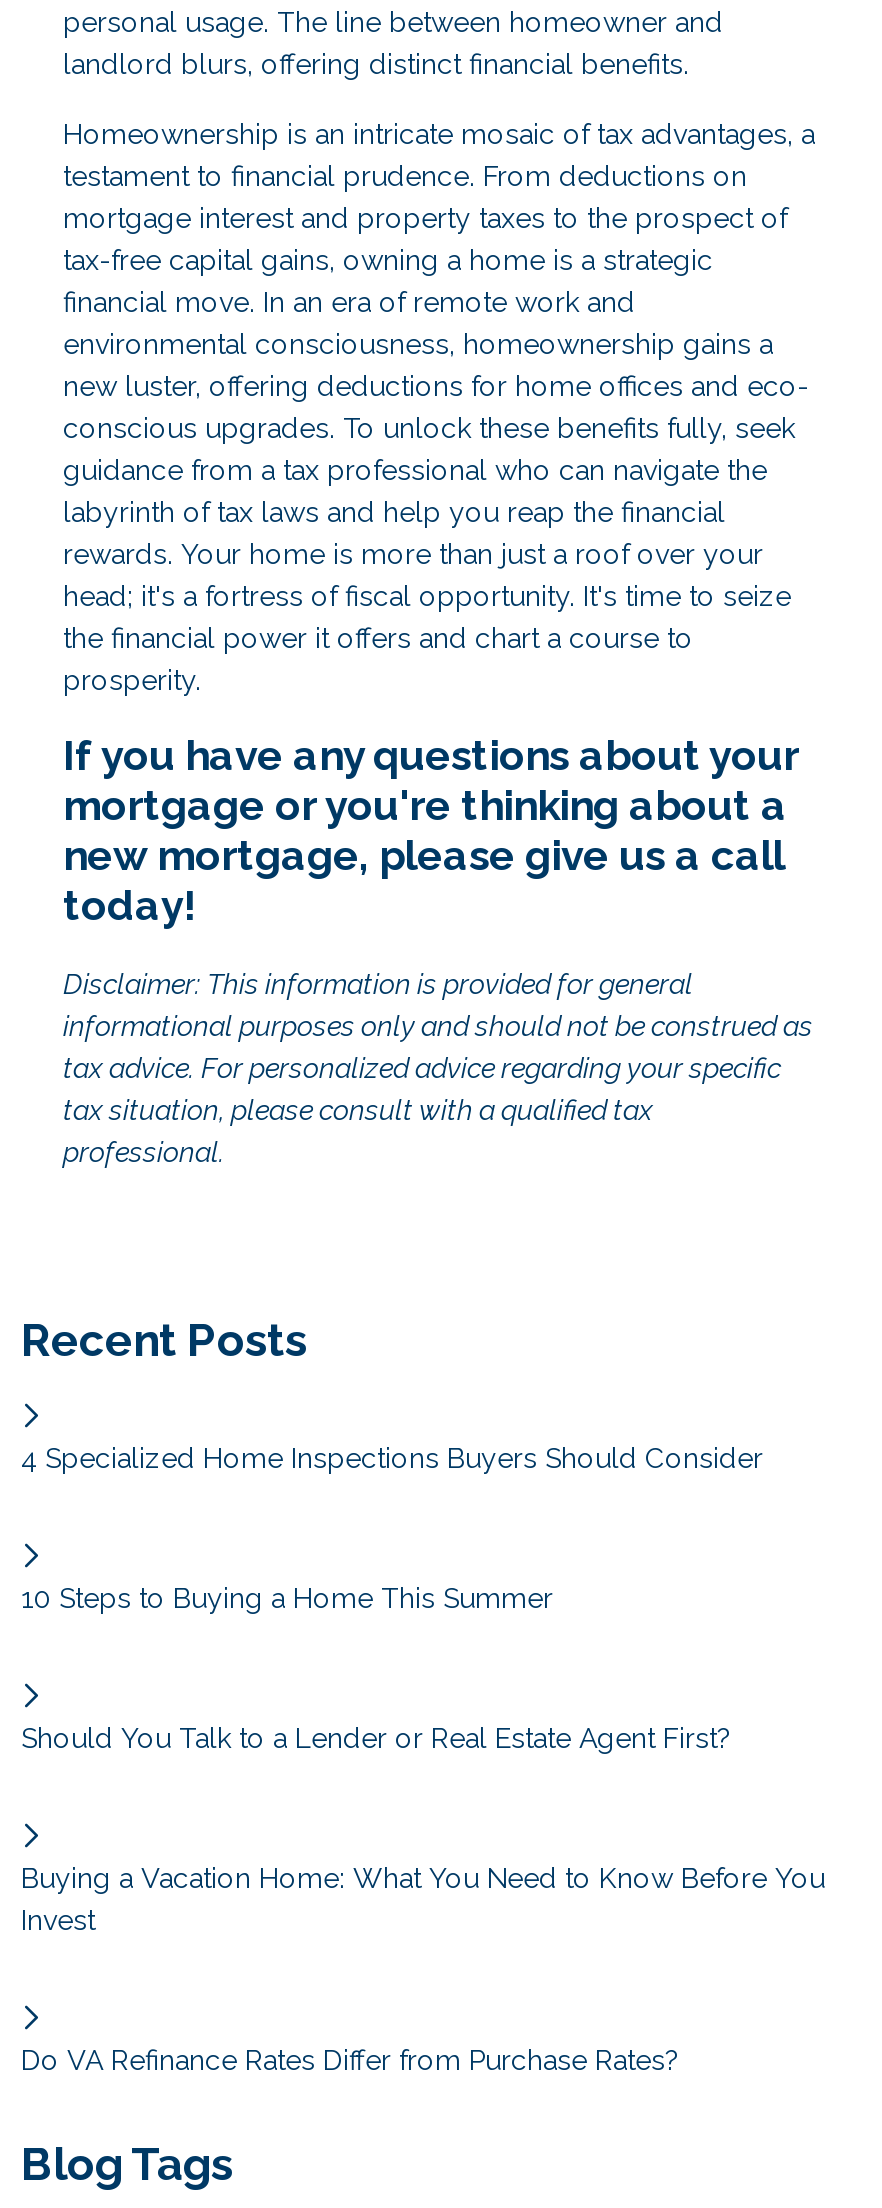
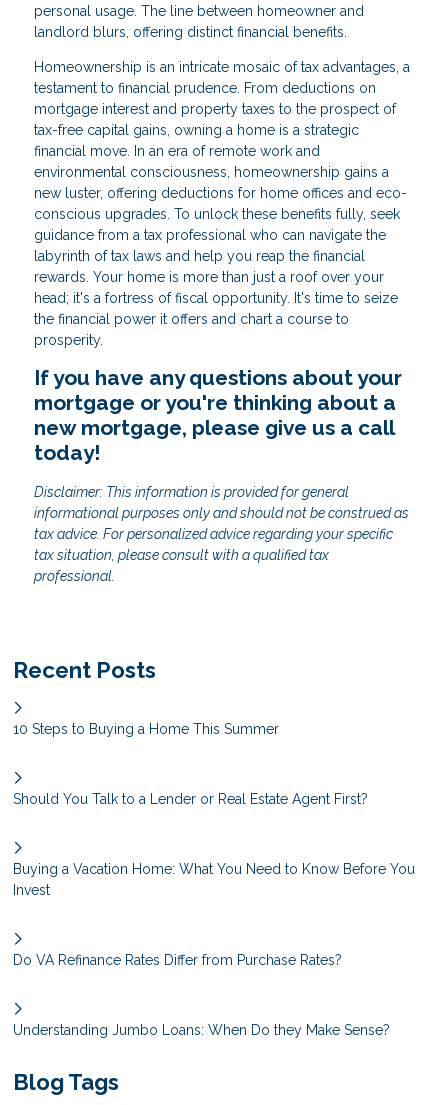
[21,1441,763,1473] 4 Specialized Home Inspections Buyers Should Consider -> none
moved [21,1581,825,2075] -> [13,721,415,968]: 10 Steps to Buying a Home This Summer | Should You Talk to a Lender or Real Estate Agent First? | Buying a Vacation Home: What You Need to Know Before You | Invest | Do VA Refinance Rates Differ from Purchase Rates?
none -> [13,1022,390,1038] Understanding Jumbo Loans: When Do they Make Sense?

